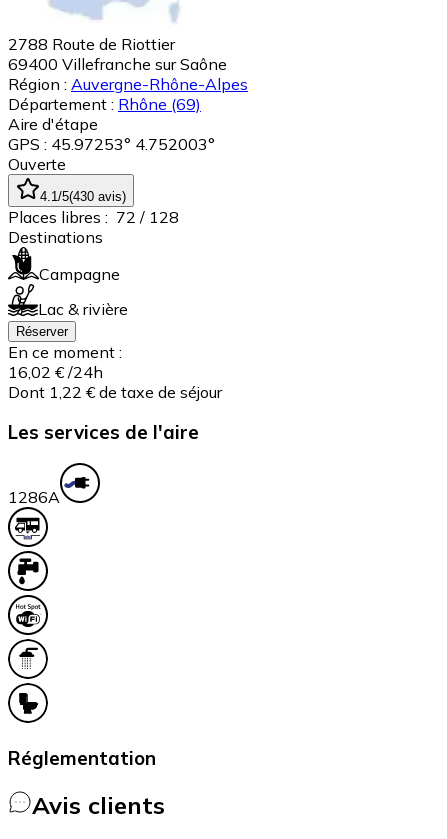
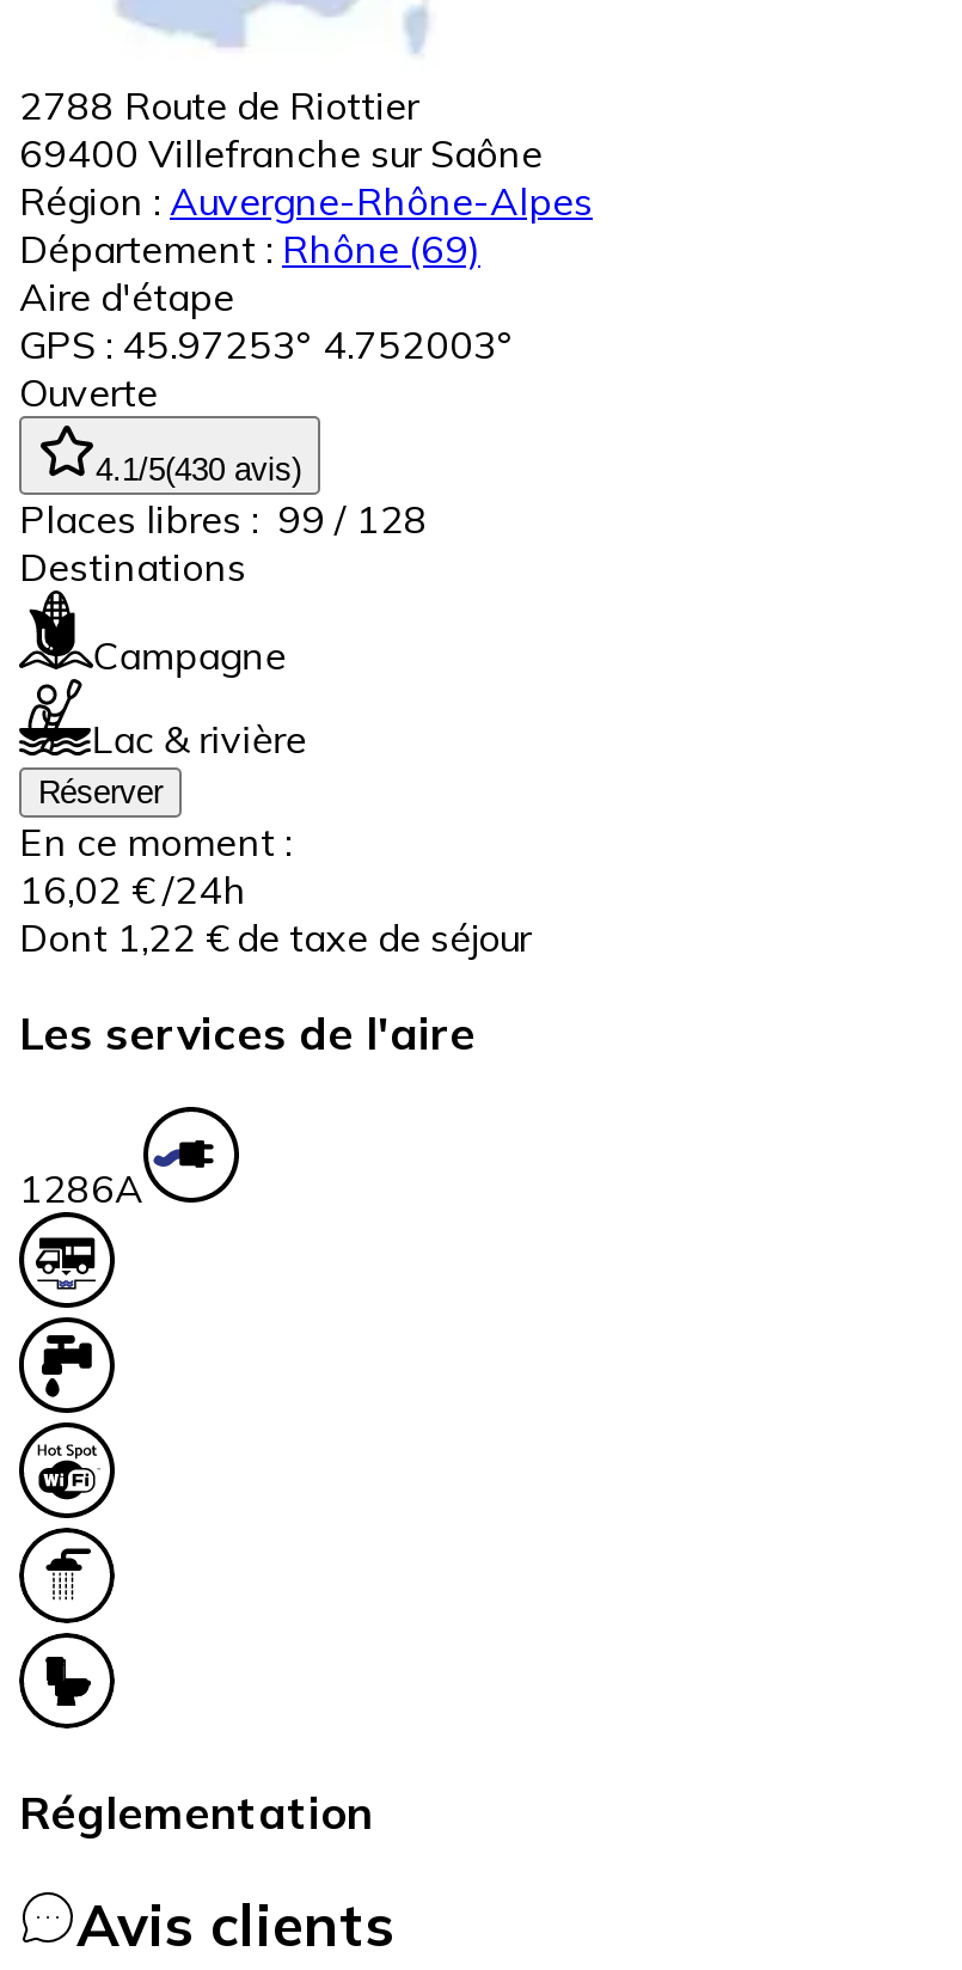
[8,207,183,227] Places libres :72 / 128 -> [19,496,437,544] Places libres :99 / 128

